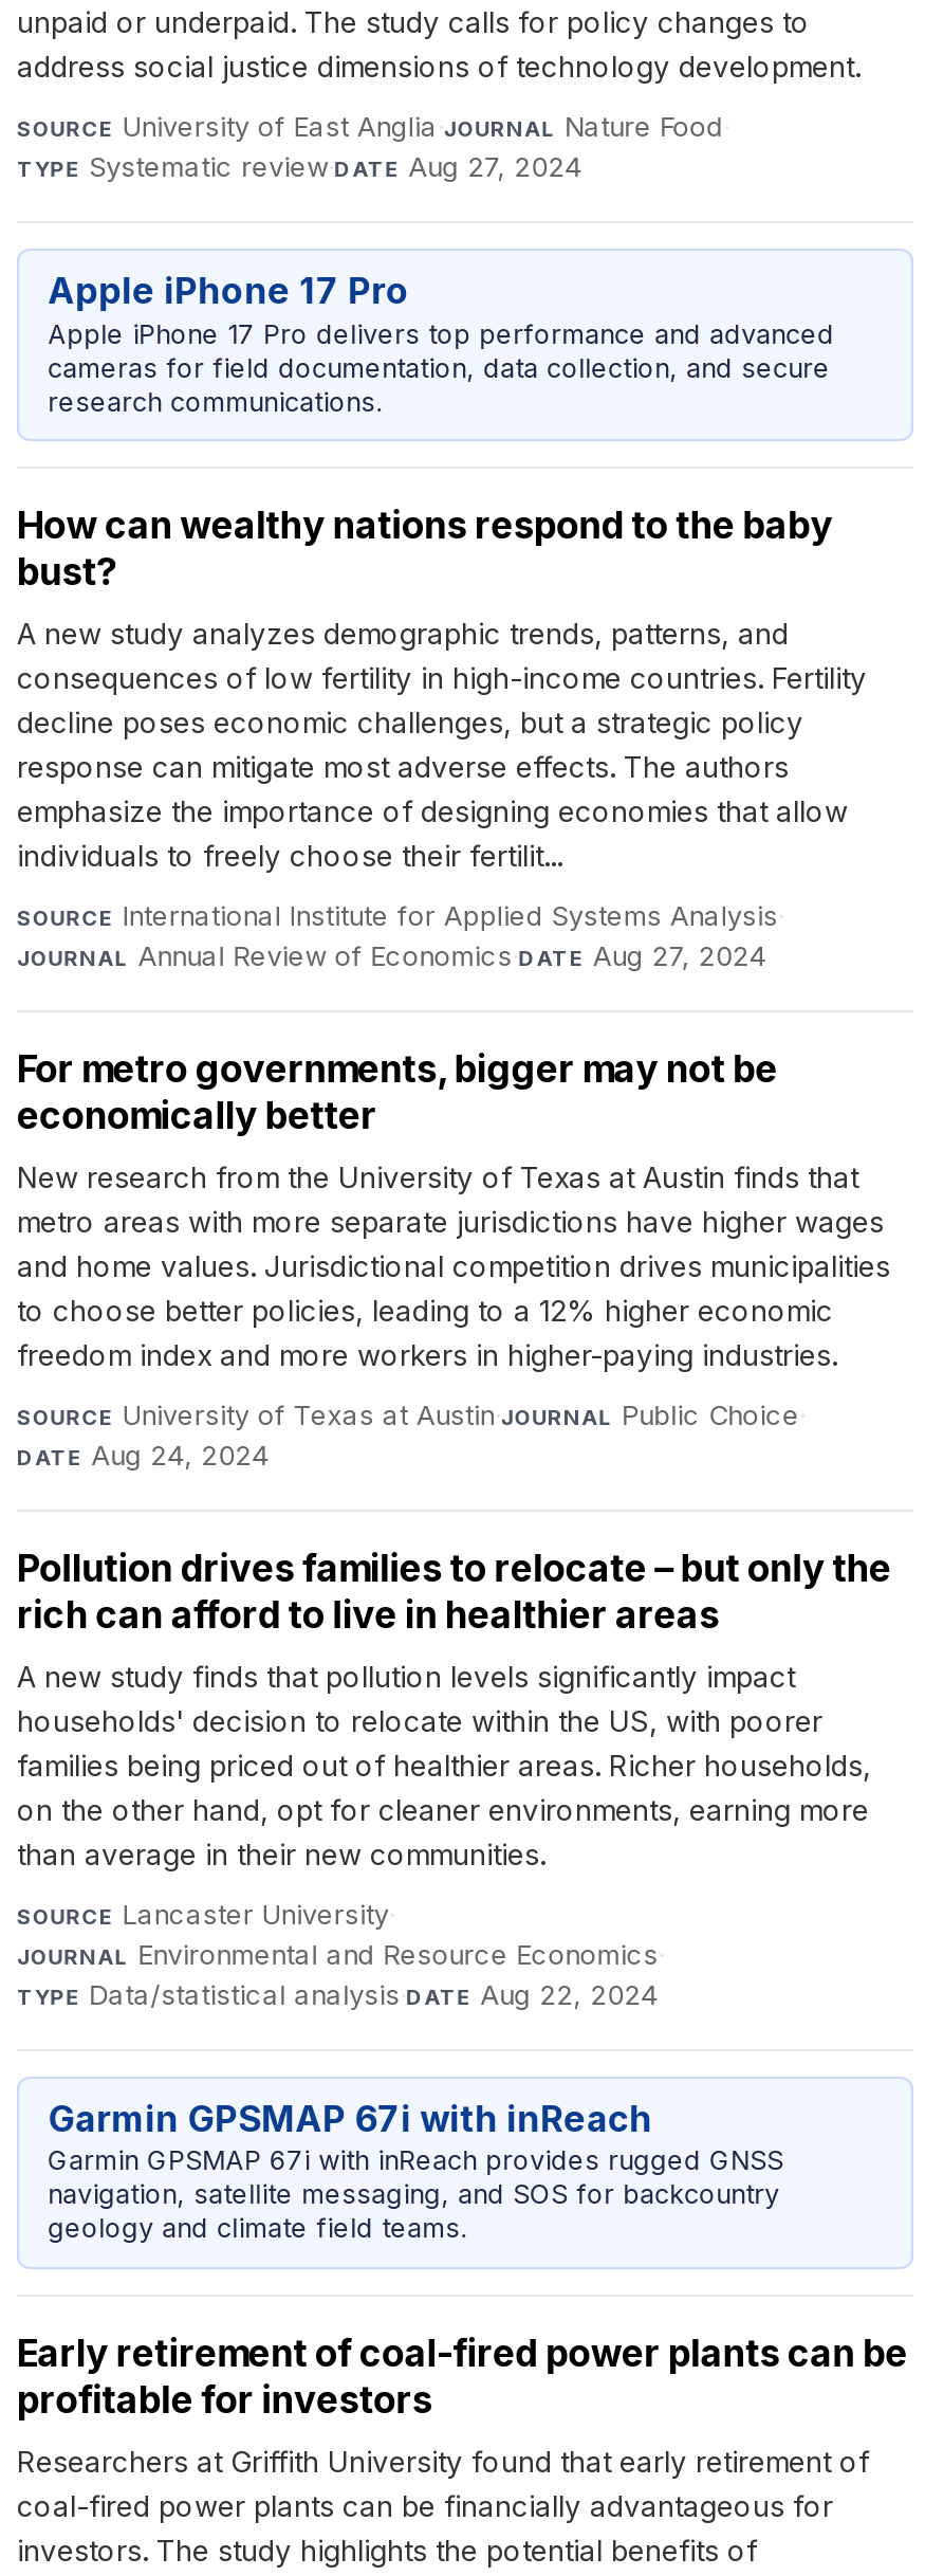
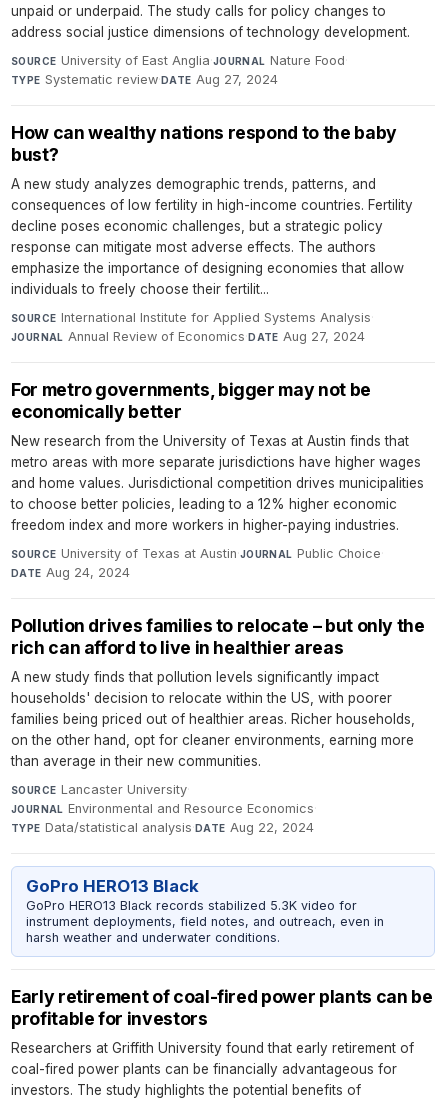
[48,270,834,417] Apple iPhone 17 Pro | Apple iPhone 17 Pro delivers top performance and advanced | cameras for field documentation, data collection, and secure | research communications. -> none
[48,2098,784,2245] Garmin GPSMAP 67i with inReach | Garmin GPSMAP 67i with inReach provides rugged GNSS | navigation, satellite messaging, and SOS for backcountry | geology and climate field teams. -> [26,876,384,945] GoPro HERO13 Black | GoPro HERO13 Black records stabilized 5.3K video for | instrument deployments, field notes, and outreach, even in | harsh weather and underwater conditions.

